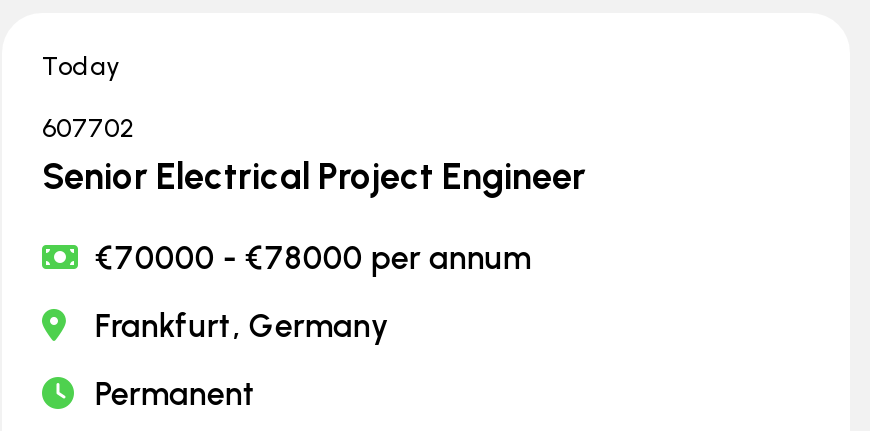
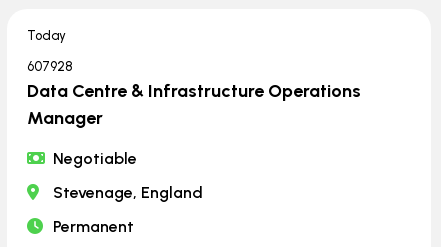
[42,112,586,198] 607702 | Senior Electrical Project Engineer -> [27,59,361,129] 607928 | Data Centre & Infrastructure Operations | Manager
[95,238,531,276] €70000 - €78000 per annum -> [53,149,137,168] Negotiable
[95,306,389,344] Frankfurt, Germany -> [53,183,203,202] Stevenage, England

